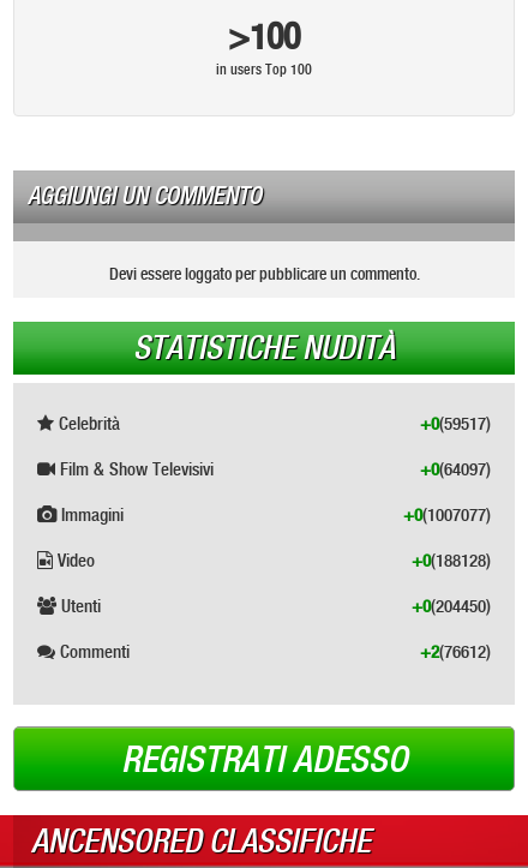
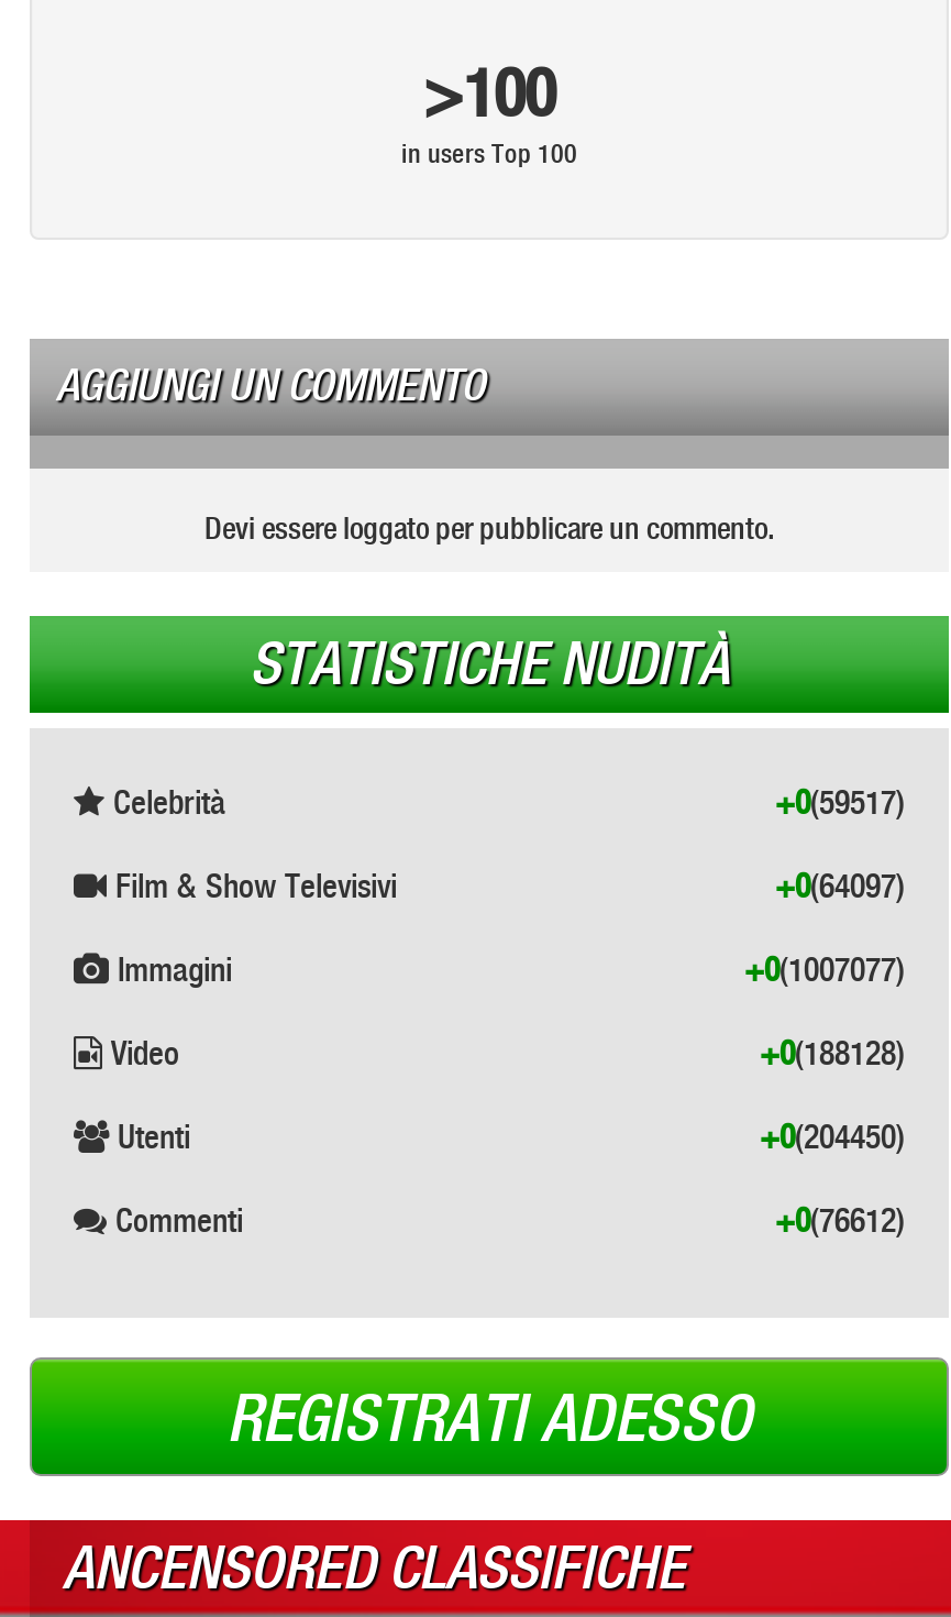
[420,641,491,663] +2 (76612) -> [775,1201,905,1241] +0 (76612)

